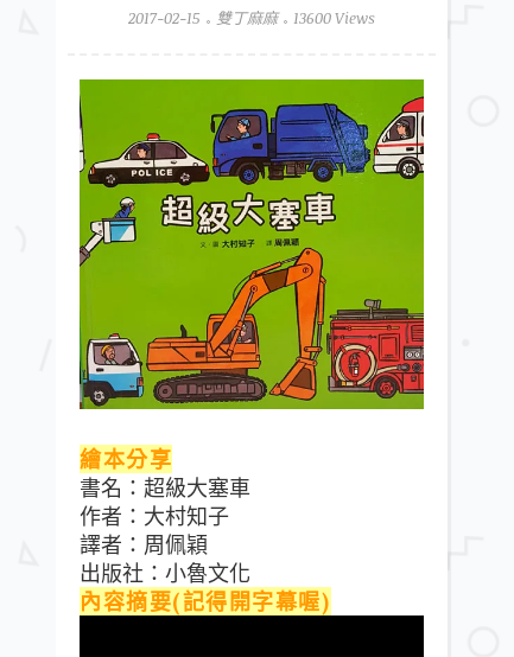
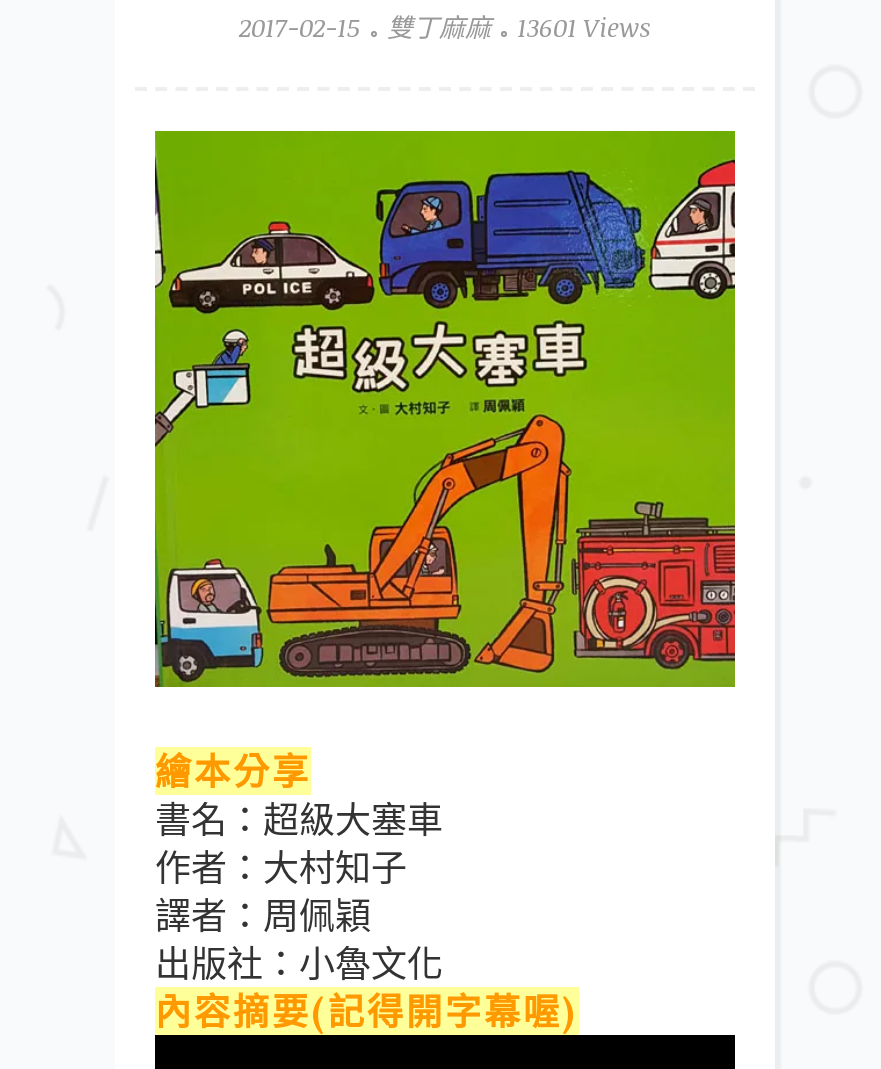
[293,7,375,28] 13600 Views -> [517,9,651,45] 13601 Views

